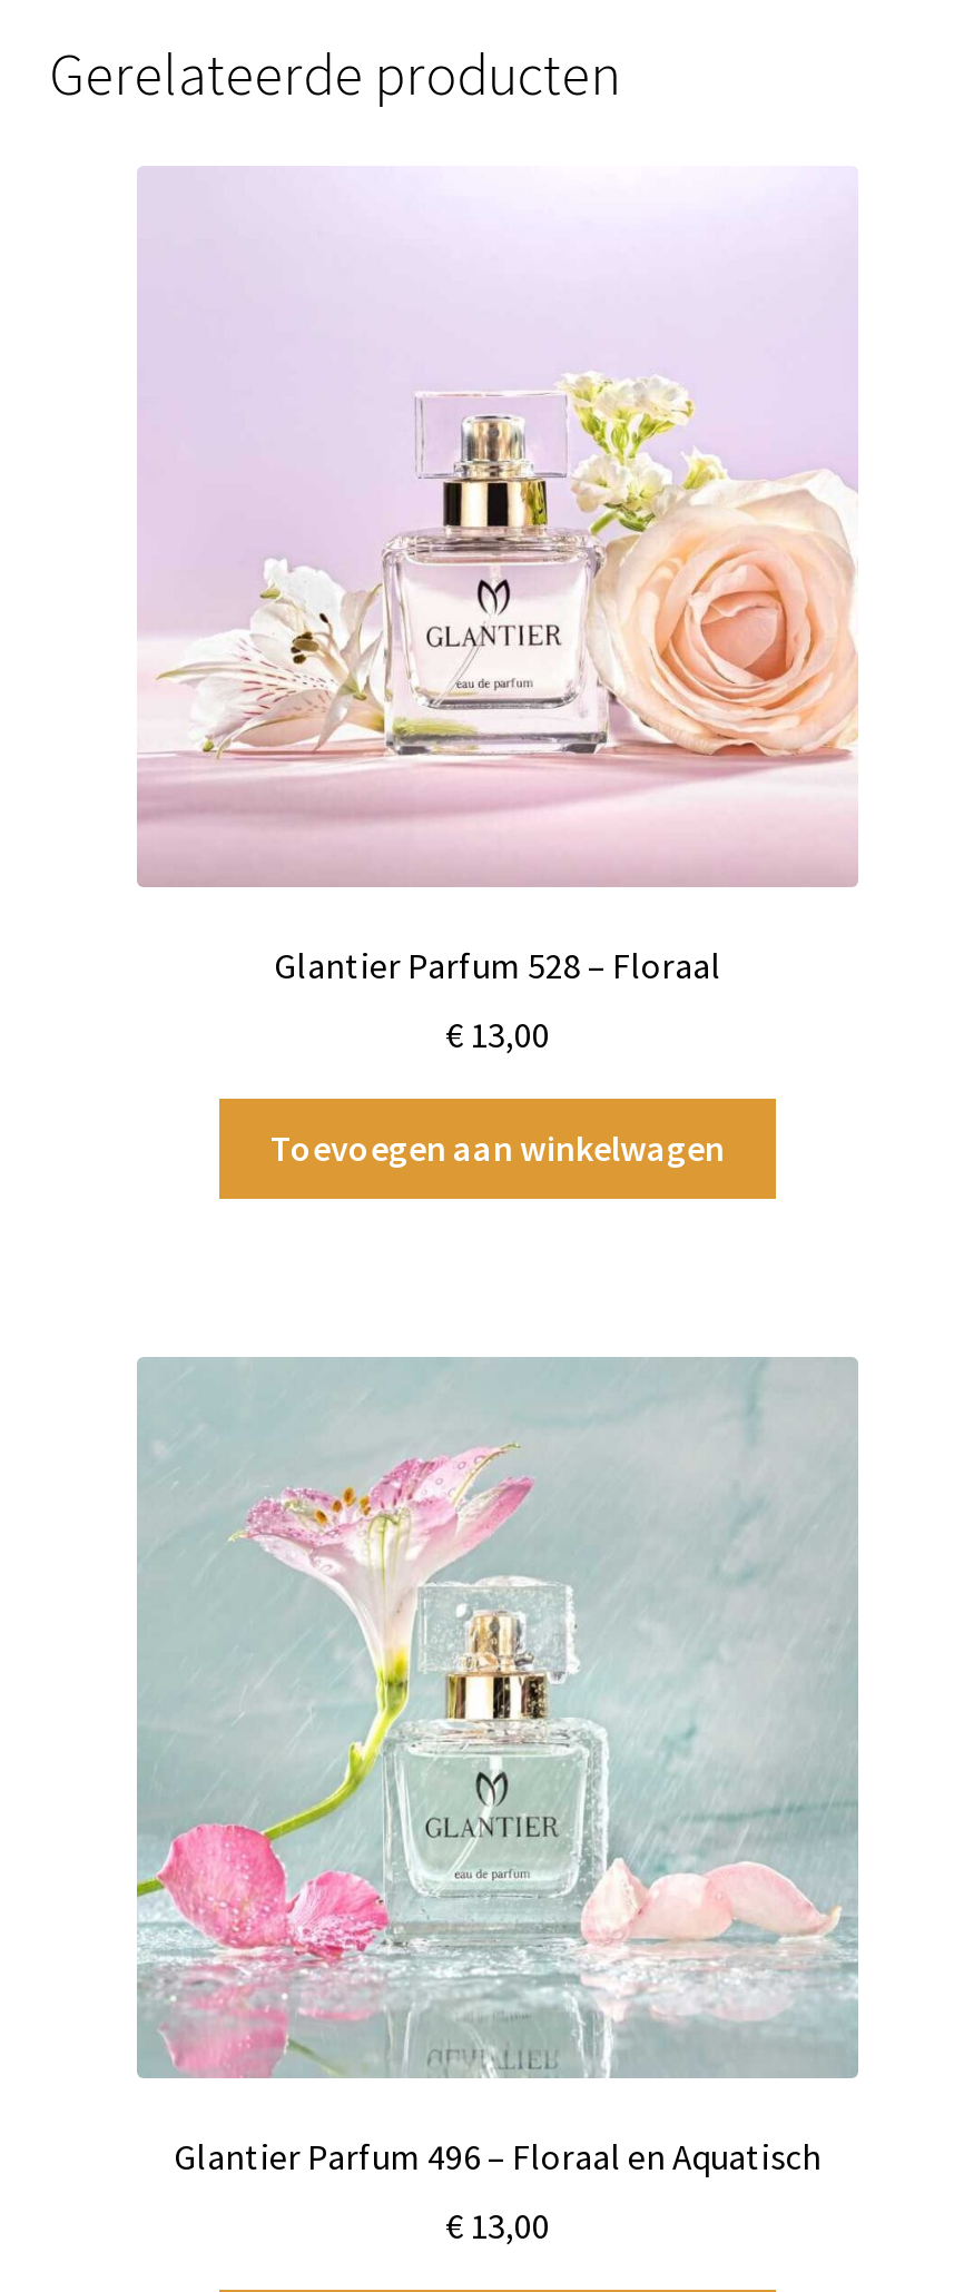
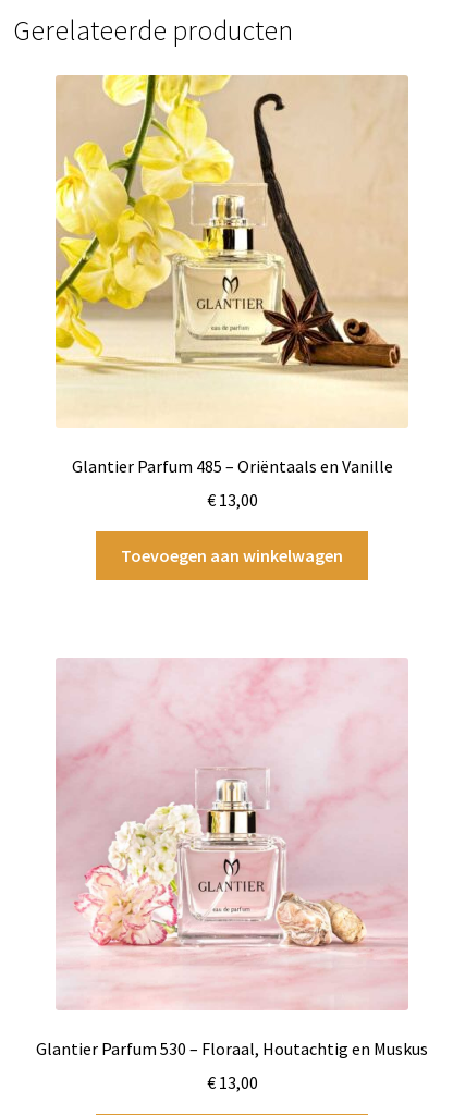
[137,166,858,988] [image] | Glantier Parfum 528 – Floraal -> [54,74,409,477] [image] | Glantier Parfum 485 – Oriëntaals en Vanille
[135,1357,858,2178] [image] | Glantier Parfum 496 – Floraal en Aquatisch -> [36,658,428,1059] [image] | Glantier Parfum 530 – Floraal, Houtachtig en Muskus

